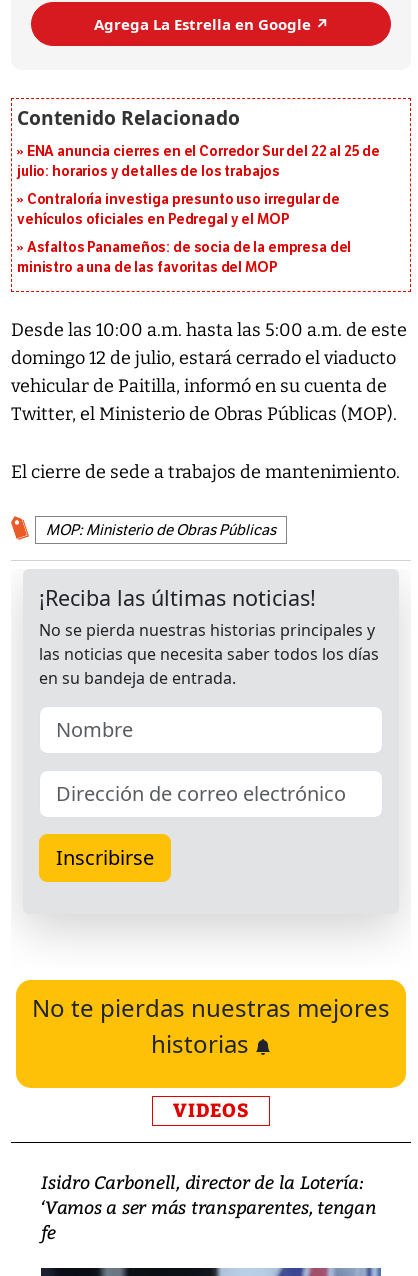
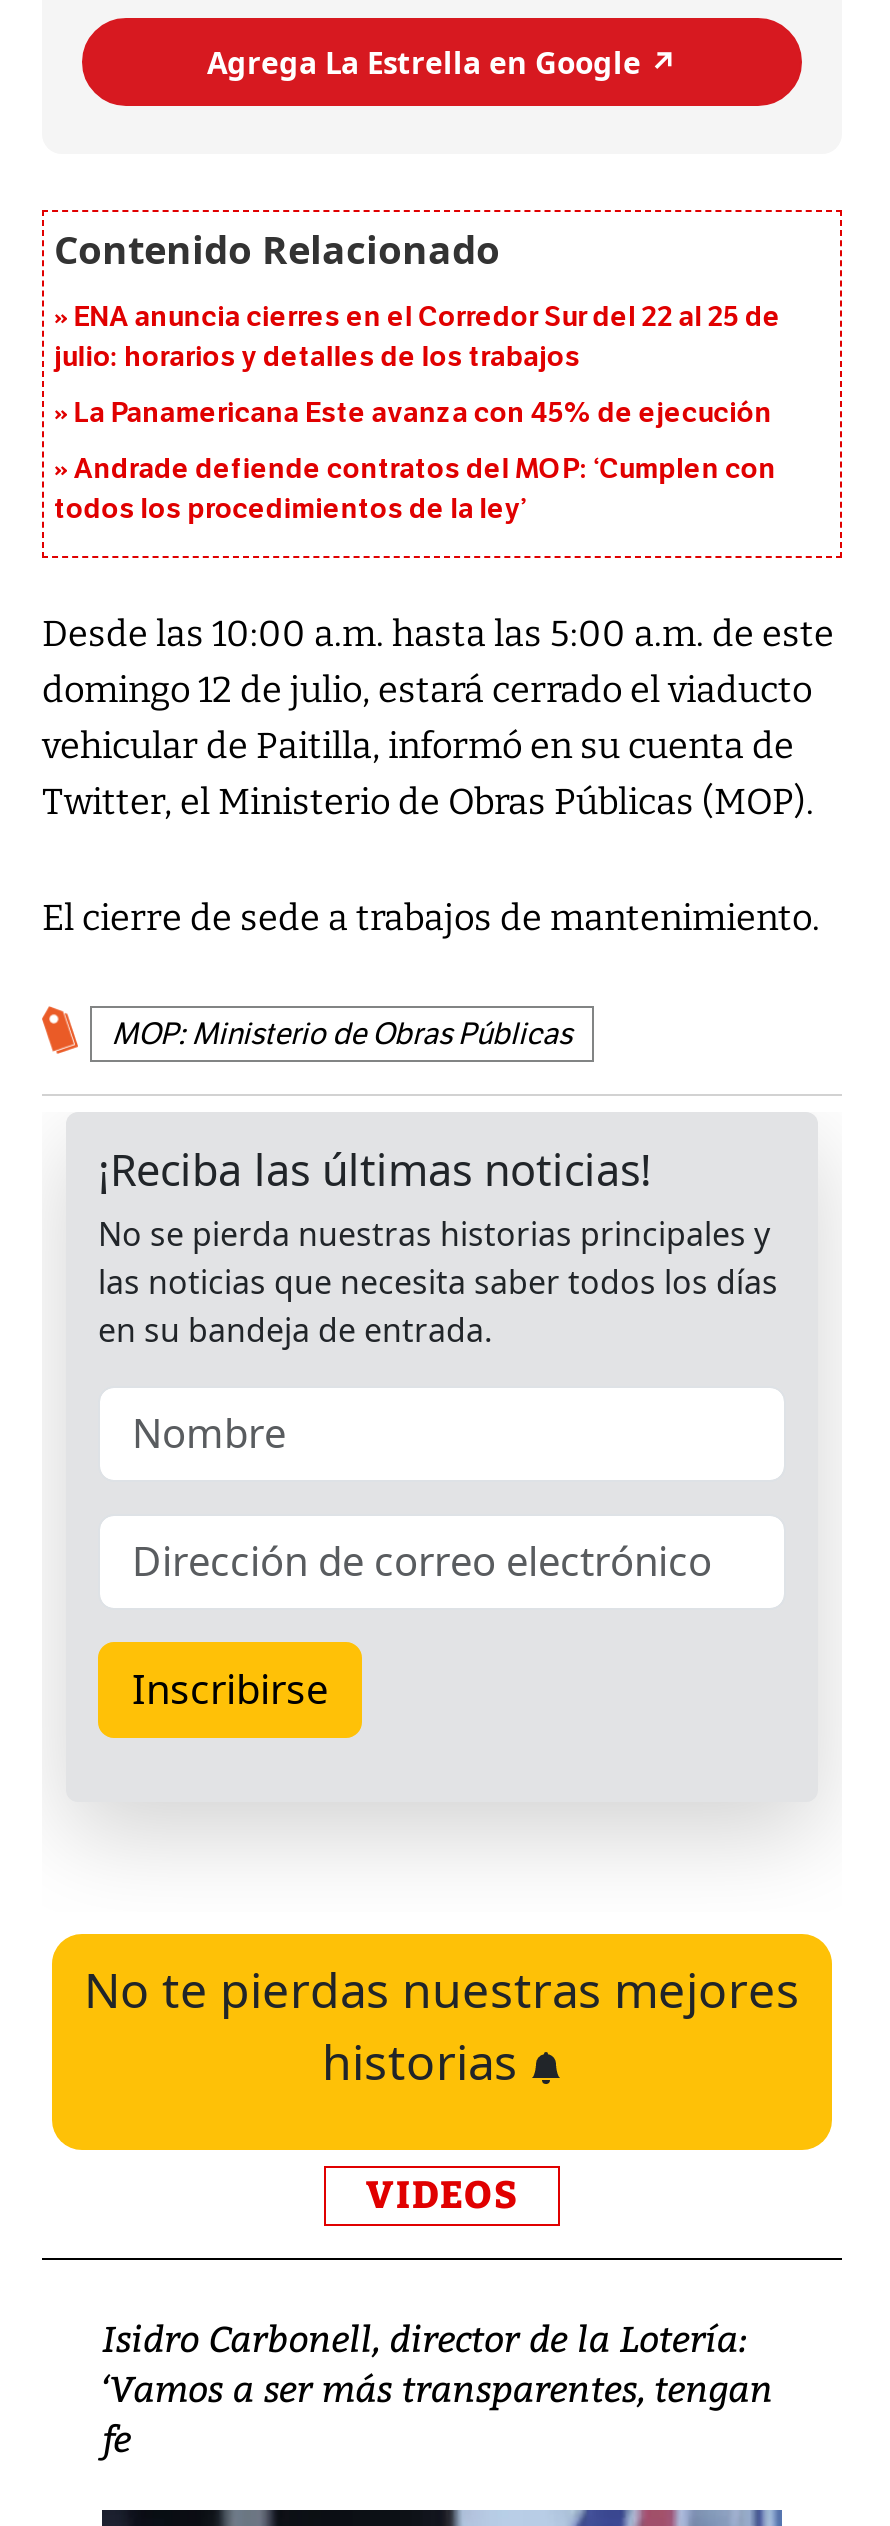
[17,191,340,228] Contraloría investiga presunto uso irregular de | vehículos oficiales en Pedregal y el MOP -> [74,397,772,431] La Panamericana Este avanza con 45% de ejecución
[17,239,351,276] Asfaltos Panameños: de socia de la empresa del | ministro a una de las favoritas del MOP -> [54,453,776,527] Andrade defiende contratos del MOP: ‘Cumplen con | todos los procedimientos de la ley’

